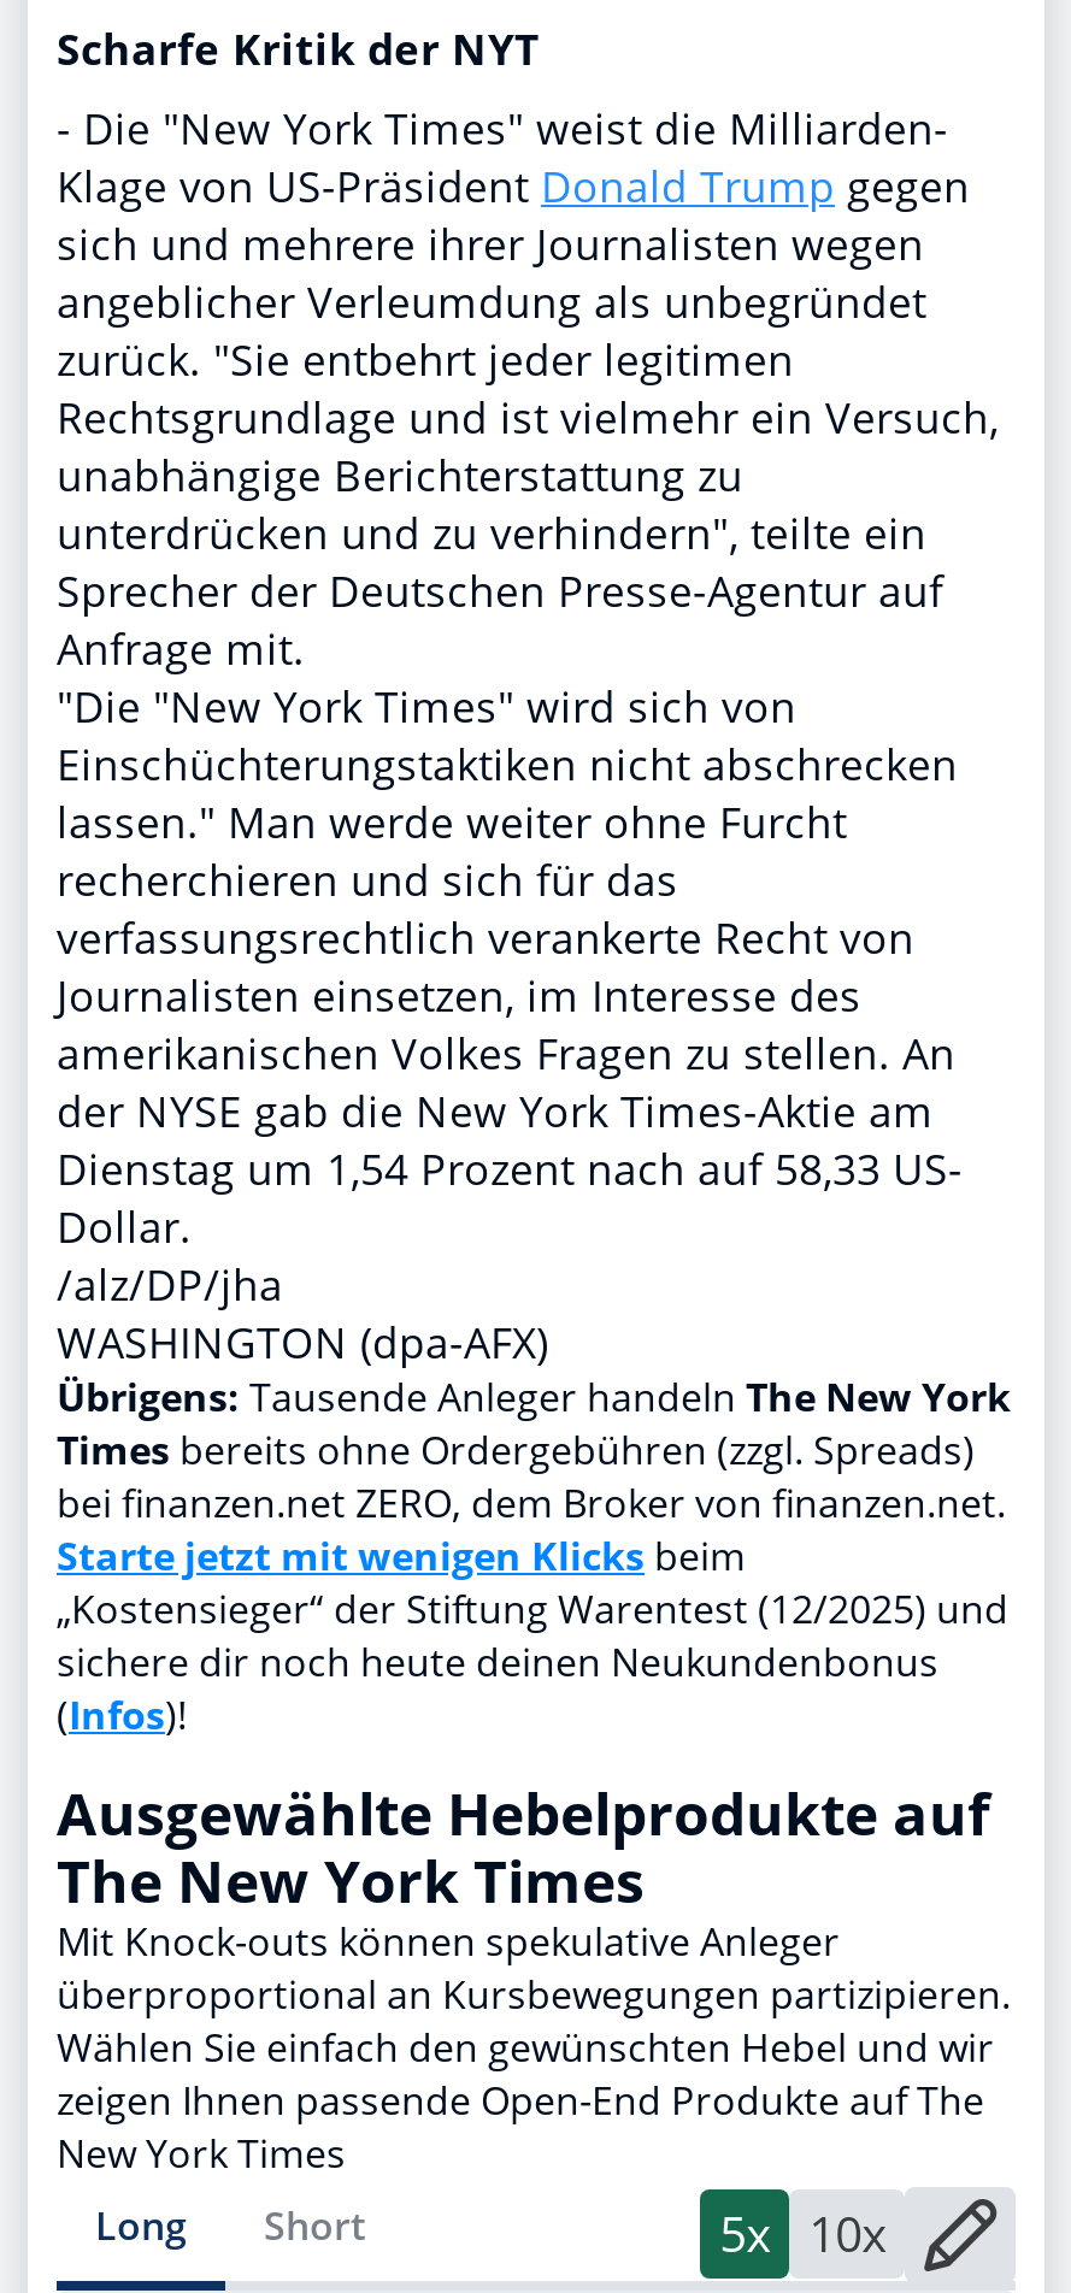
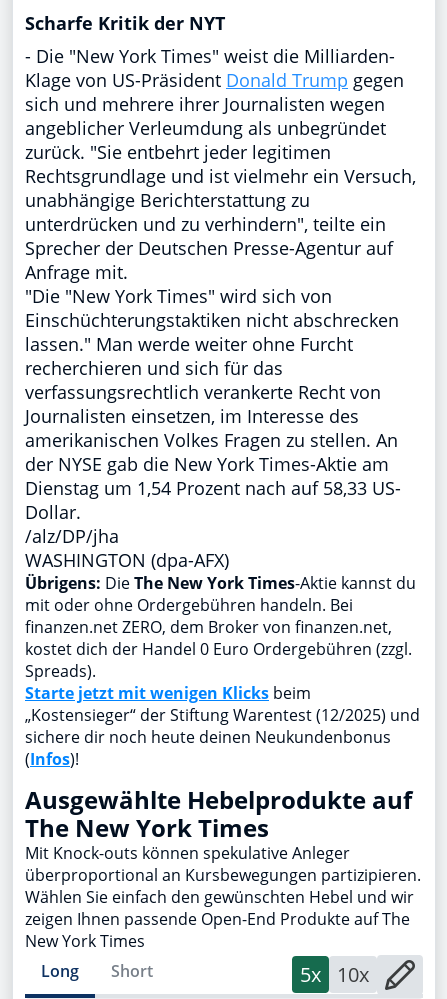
[57,1370,1011,1529] Übrigens: Tausende Anleger handeln The New York | Times bereits ohne Ordergebühren (zzgl. Spreads) | bei finanzen.net ZERO, dem Broker von finanzen.net. -> [25,572,416,682] Übrigens: Die The New York Times-Aktie kannst du | mit oder ohne Ordergebühren handeln. Bei | finanzen.net ZERO, dem Broker von finanzen.net, | kostet dich der Handel 0 Euro Ordergebühren (zzgl. | Spreads).

